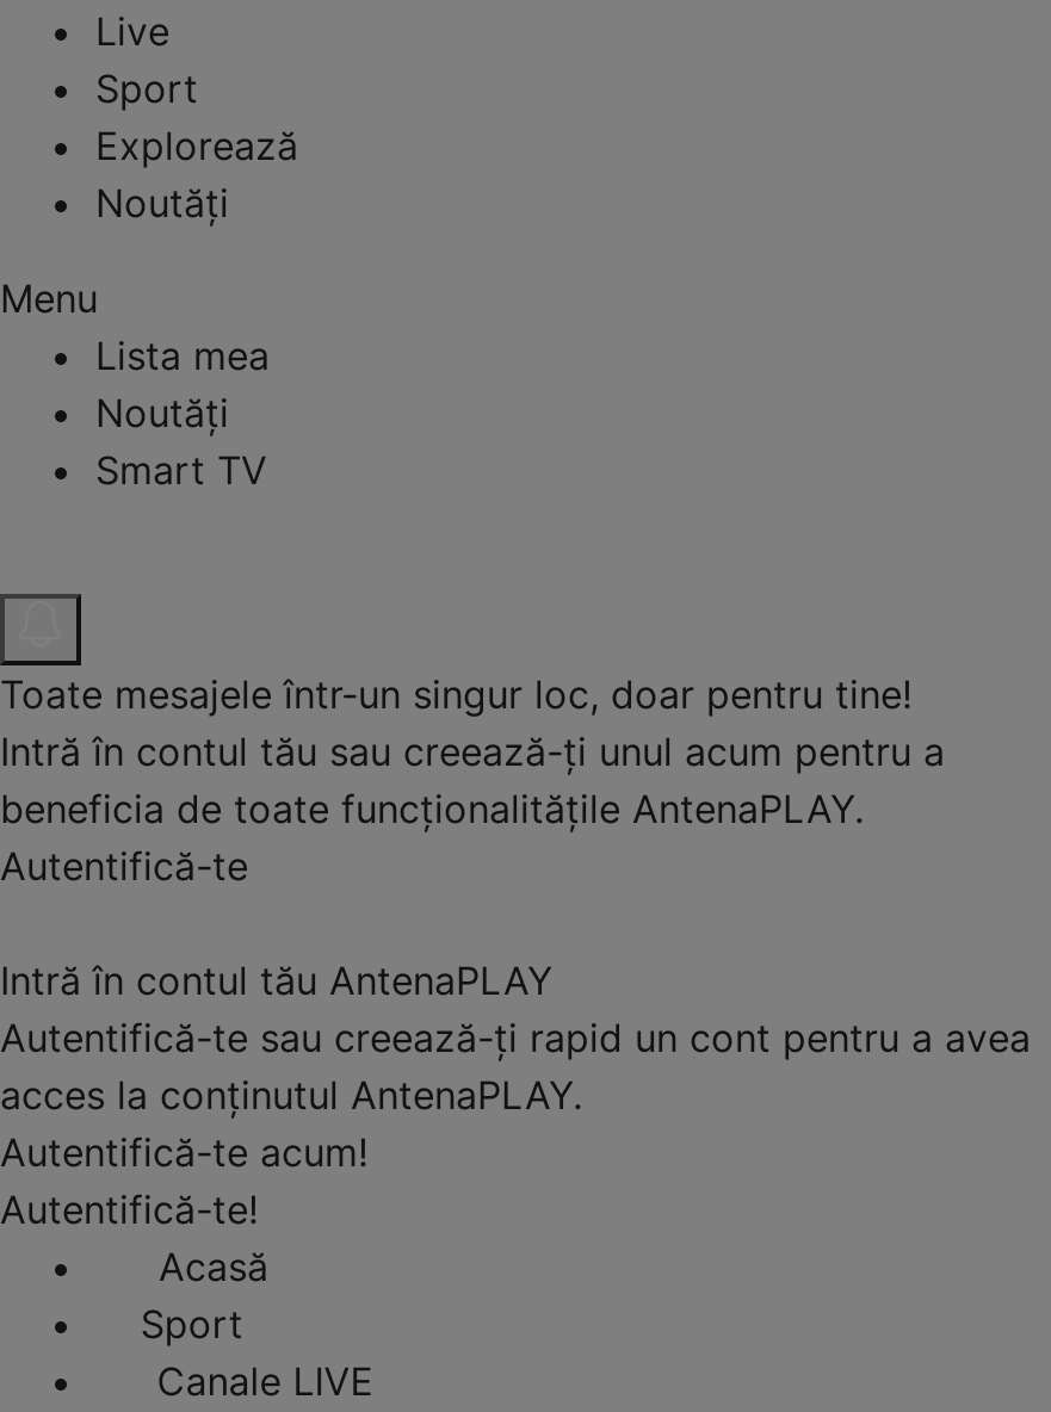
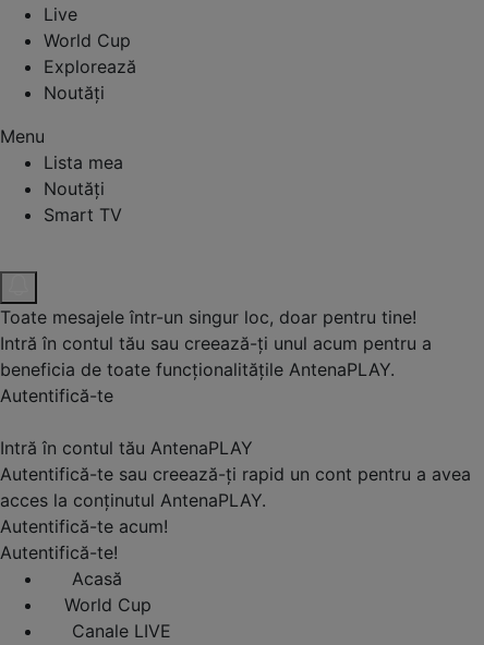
[95,63,198,111] Sport -> [44,29,131,51] World Cup
[140,1299,243,1347] Sport -> [64,593,151,615] World Cup

